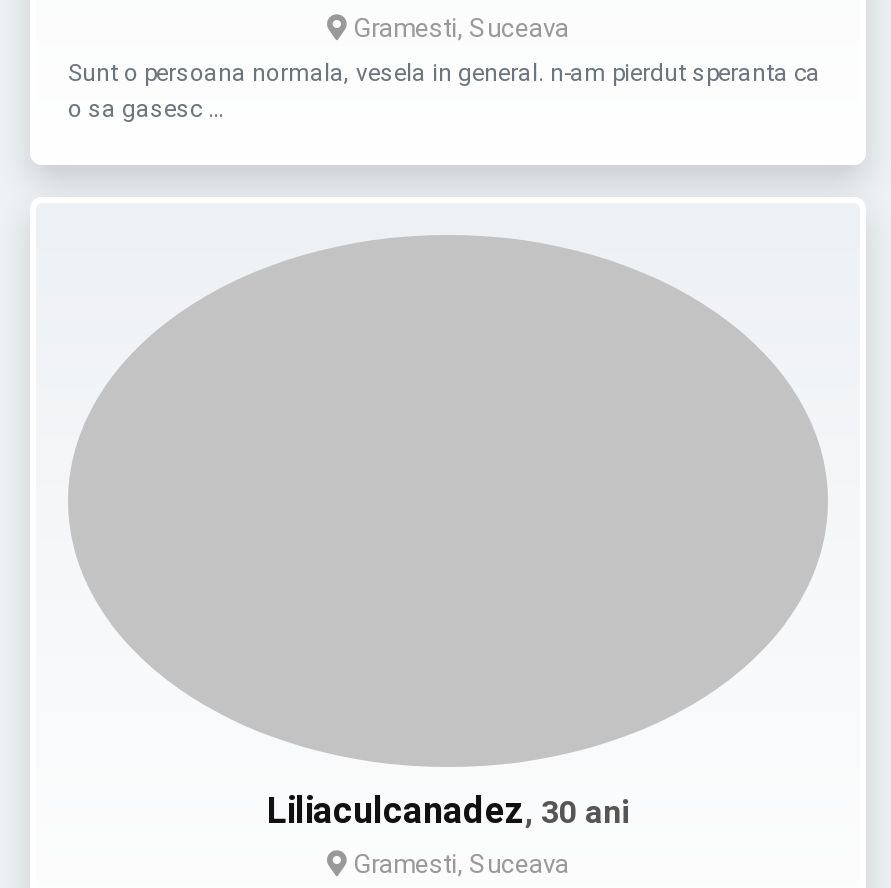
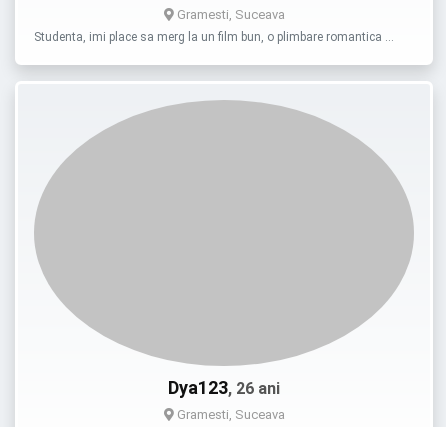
[68,59,820,123] Sunt o persoana normala, vesela in general. n-am pierdut speranta ca | o sa gasesc … -> [34,30,394,44] Studenta, imi place sa merg la un film bun, o plimbare romantica …
[267,789,629,831] Liliaculcanadez, 30 ani -> [168,377,280,398] Dya123, 26 ani

